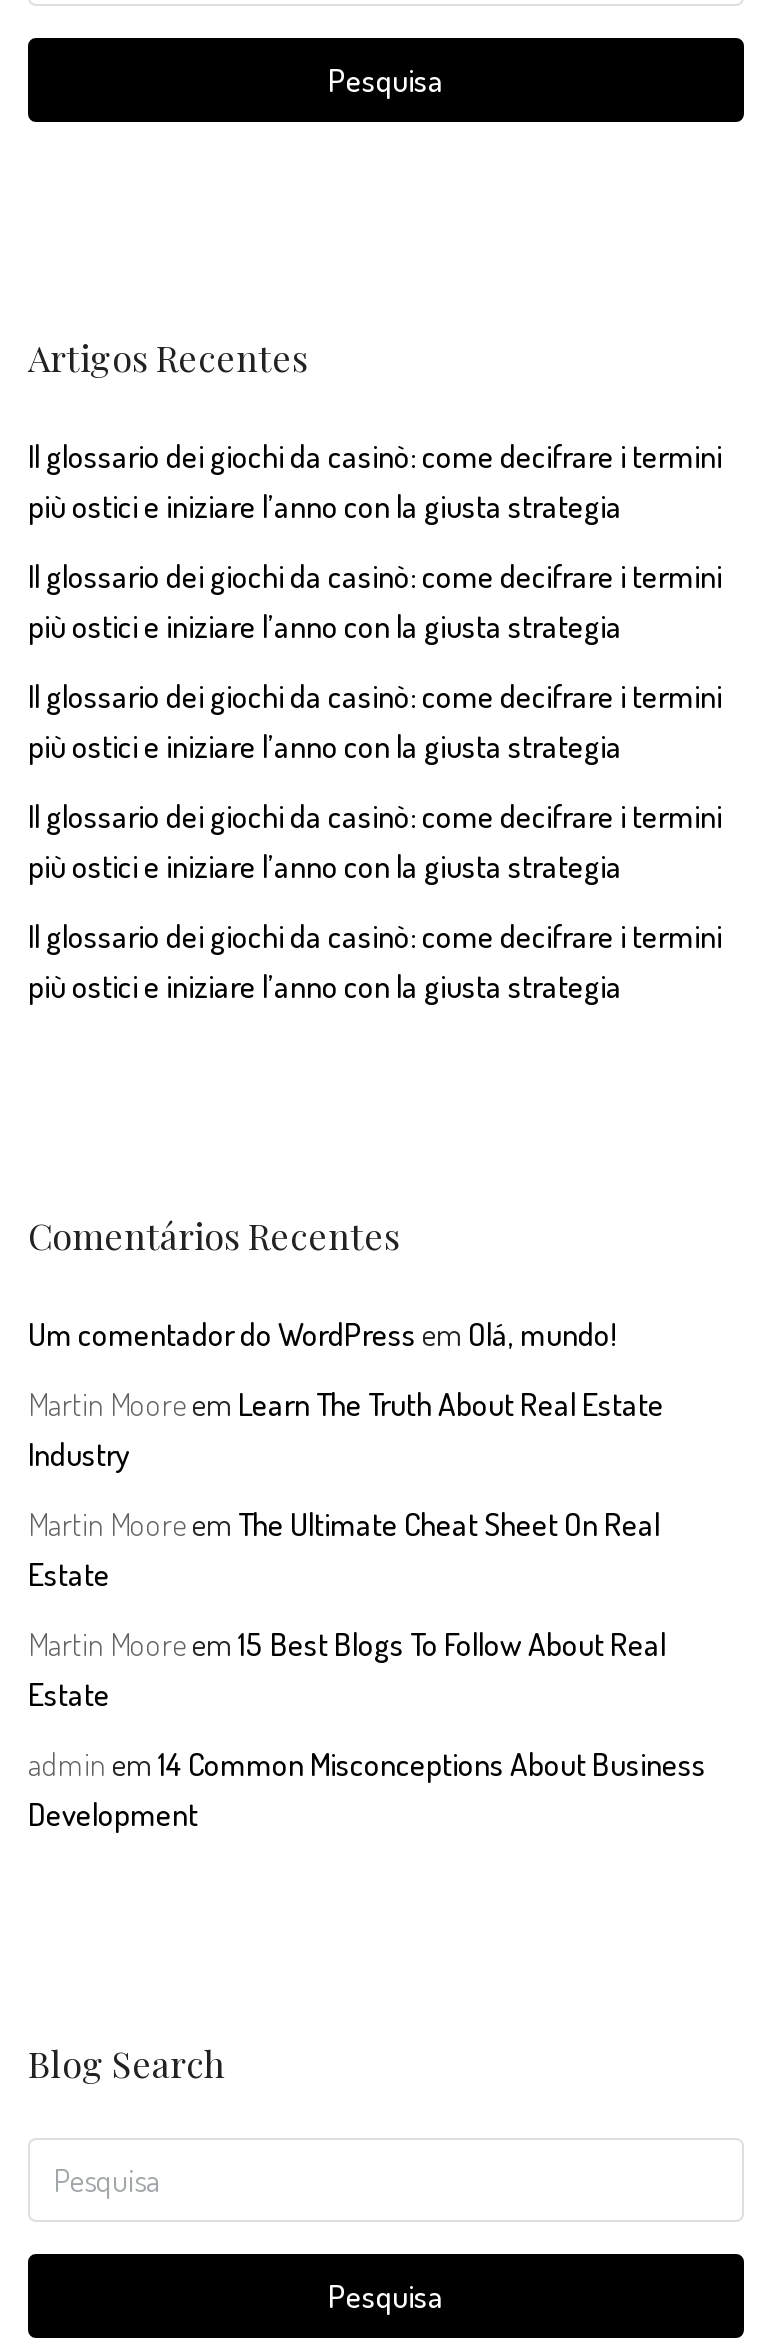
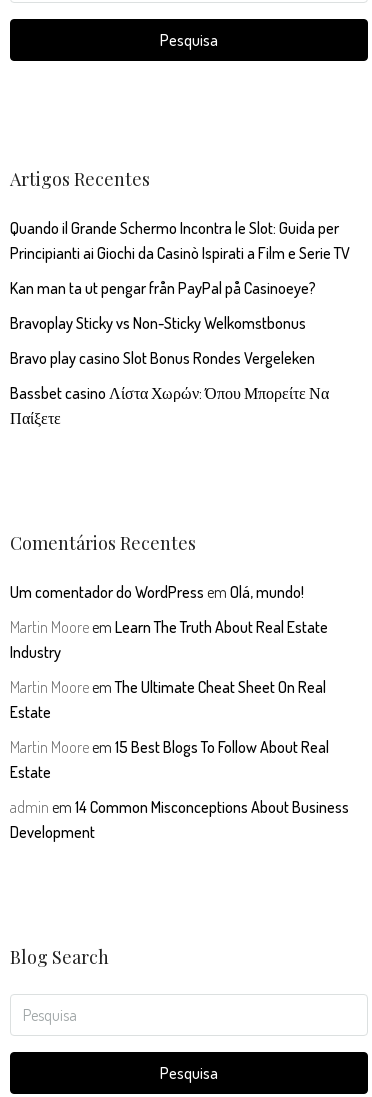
[28,436,722,526] Il glossario dei giochi da casinò: come decifrare i termini | più ostici e iniziare l’anno con la giusta strategia -> [10,218,350,263] Quando il Grande Schermo Incontra le Slot: Guida per | Principianti ai Giochi da Casinò Ispirati a Film e Serie TV
[28,556,722,646] Il glossario dei giochi da casinò: come decifrare i termini | più ostici e iniziare l’anno con la giusta strategia -> [10,278,316,298] Kan man ta ut pengar från PayPal på Casinoeye?
[28,676,722,766] Il glossario dei giochi da casinò: come decifrare i termini | più ostici e iniziare l’anno con la giusta strategia -> [10,313,306,333] Bravoplay Sticky vs Non-Sticky Welkomstbonus
[28,796,722,886] Il glossario dei giochi da casinò: come decifrare i termini | più ostici e iniziare l’anno con la giusta strategia -> [10,348,315,368] Bravo play casino Slot Bonus Rondes Vergeleken
[28,916,722,1006] Il glossario dei giochi da casinò: come decifrare i termini | più ostici e iniziare l’anno con la giusta strategia -> [10,383,329,428] Bassbet casino Λίστα Χωρών: Όπου Μπορείτε Να | Παίξετε

